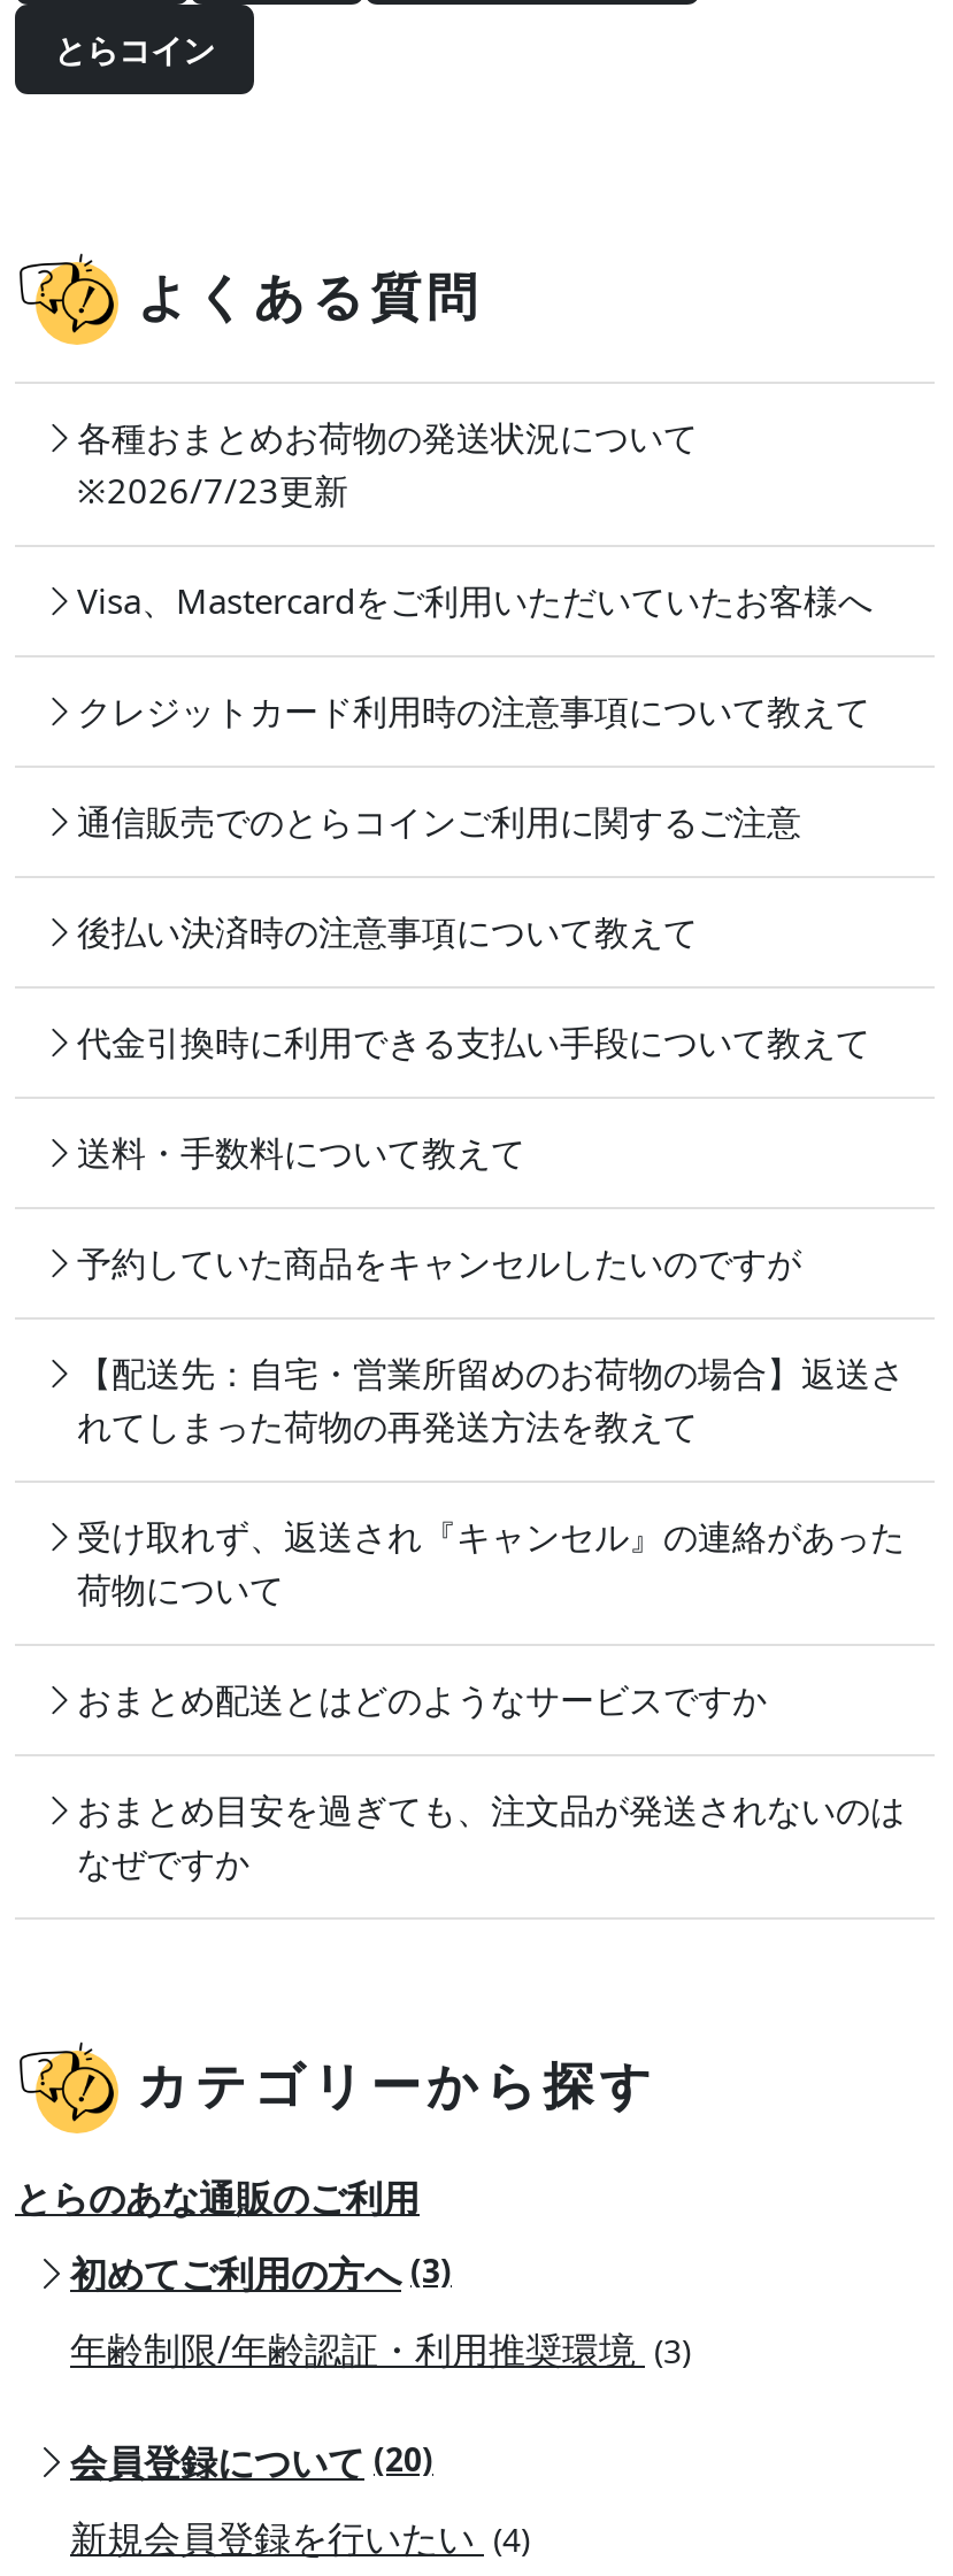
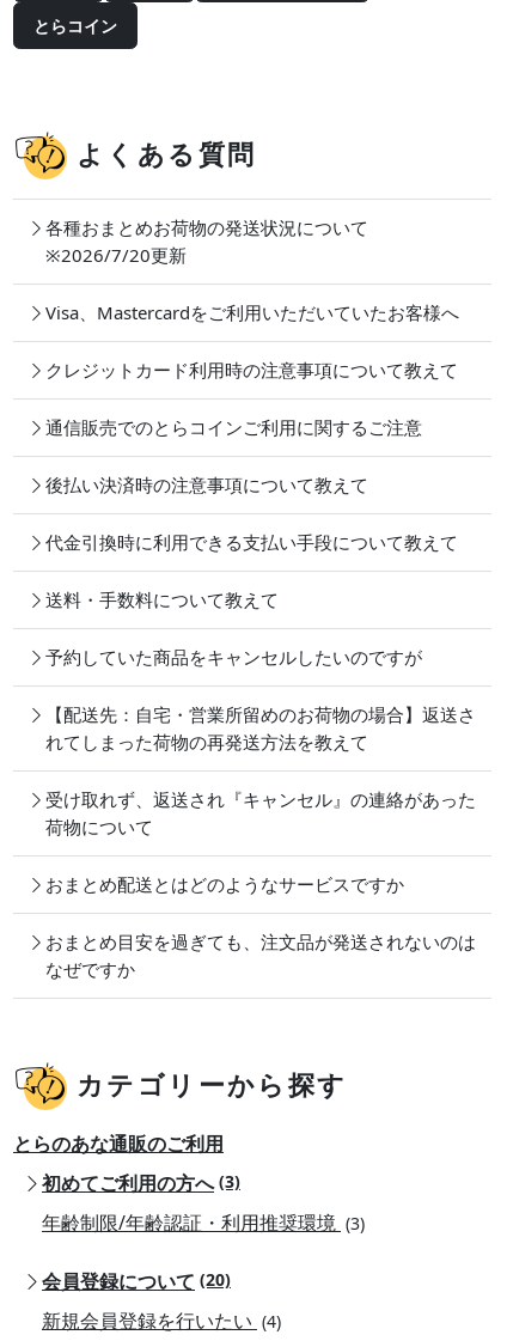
[77,467,348,513] ※2026/7/23更新 -> [45,243,187,267] ※2026/7/20更新

